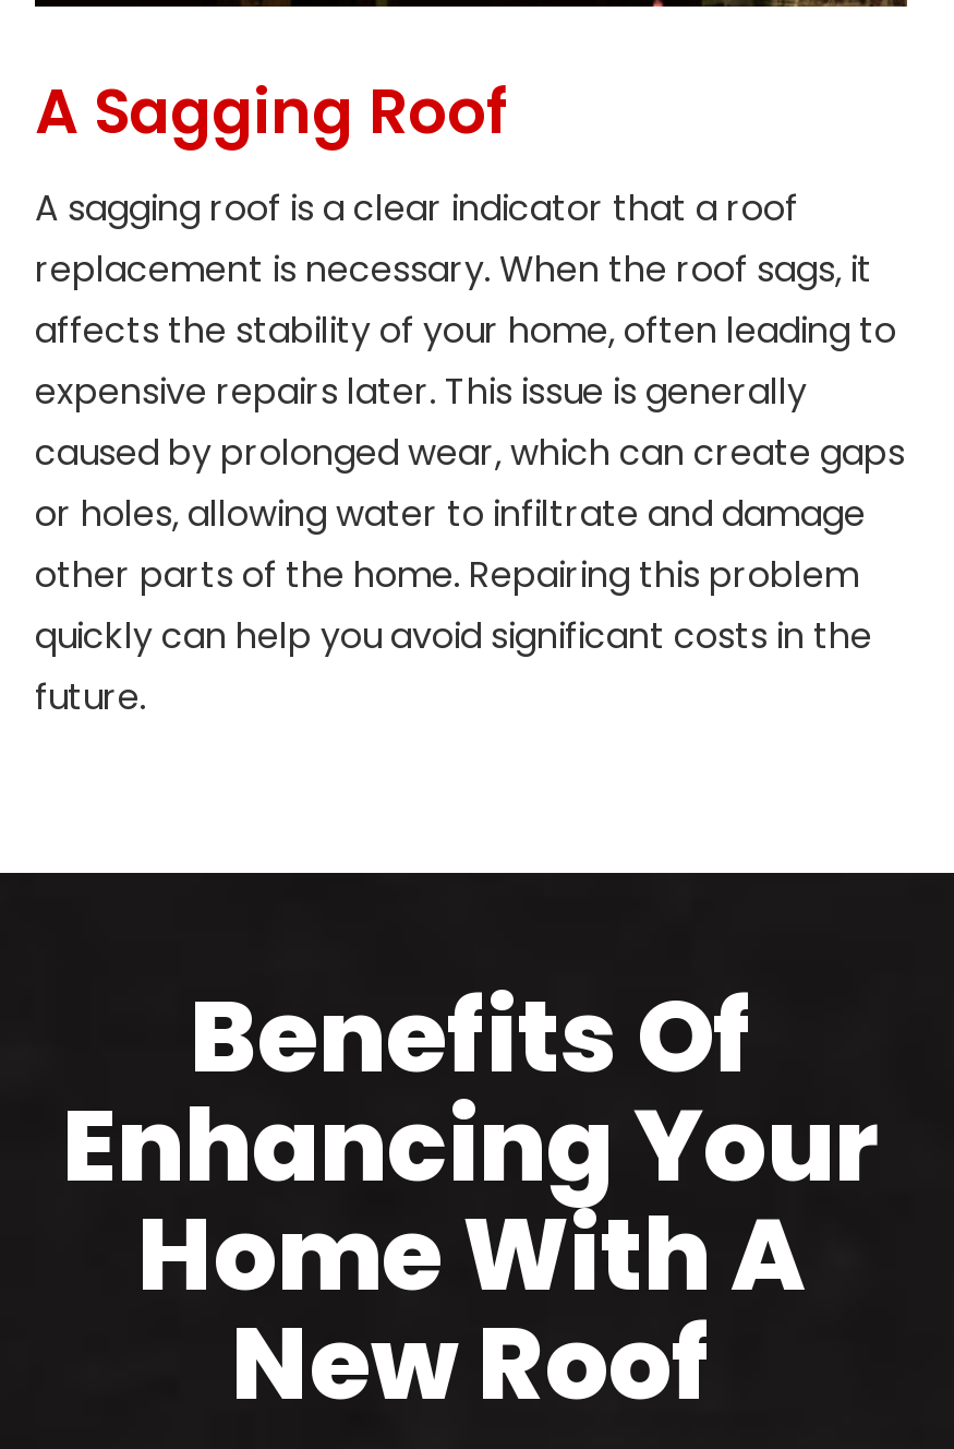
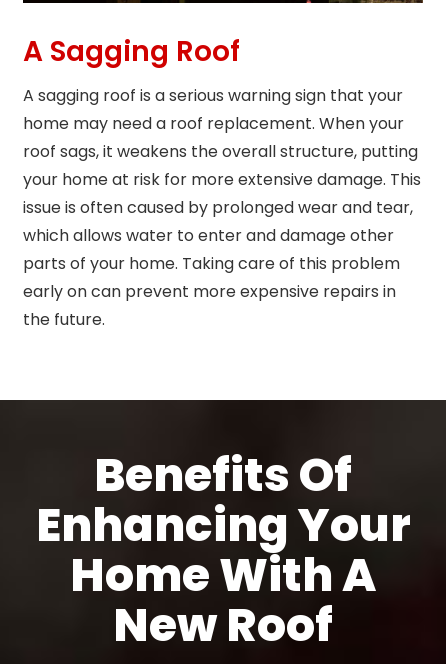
[35,182,905,721] A sagging roof is a clear indicator that a roof | replacement is necessary. When the roof sags, it | affects the stability of your home, often leading to | expensive repairs later. This issue is generally | caused by prolonged wear, which can create gaps | or holes, allowing water to infiltrate and damage | other parts of the home. Repairing this problem | quickly can help you avoid significant costs in the | future. -> [23,83,421,330] A sagging roof is a serious warning sign that your | home may need a roof replacement. When your | roof sags, it weakens the overall structure, putting | your home at risk for more extensive damage. This | issue is often caused by prolonged wear and tear, | which allows water to enter and damage other | parts of your home. Taking care of this problem | early on can prevent more expensive repairs in | the future.

